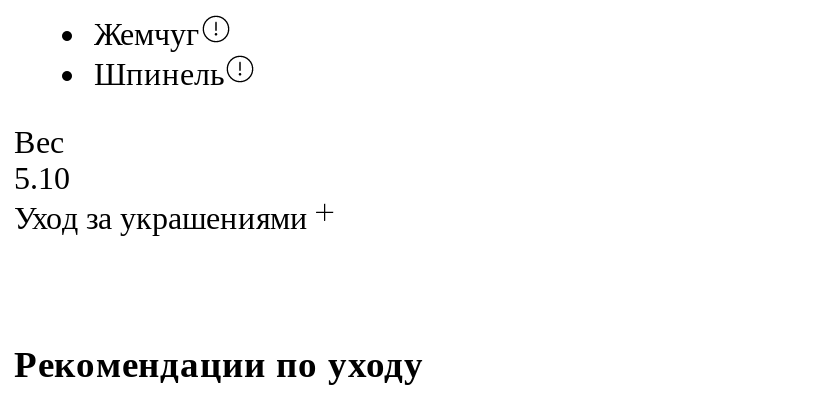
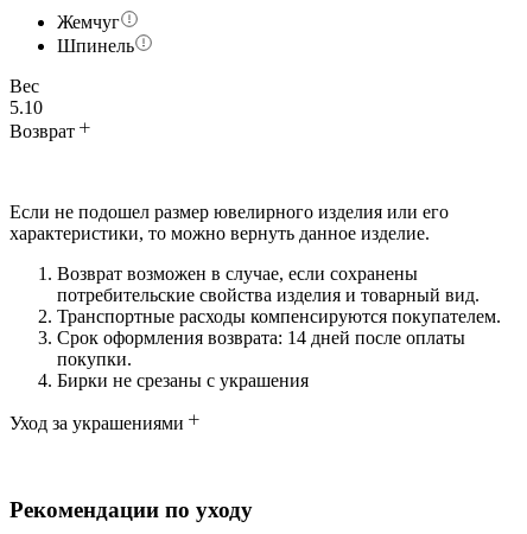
none -> [9,121,75,141] Возврат
none -> [9,202,501,391] Если не подошел размер ювелирного изделия или его | характеристики, то можно вернуть данное изделие. | Возврат возможен в случае, если сохранены | потребительские свойства изделия и товарный вид. | Транспортные расходы компенсируются покупателем. | Срок оформления возврата: 14 дней после оплаты | покупки. | Бирки не срезаны с украшения

